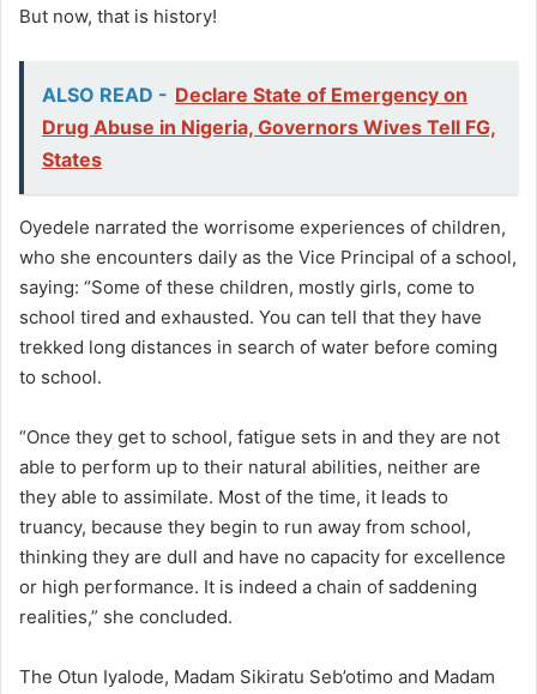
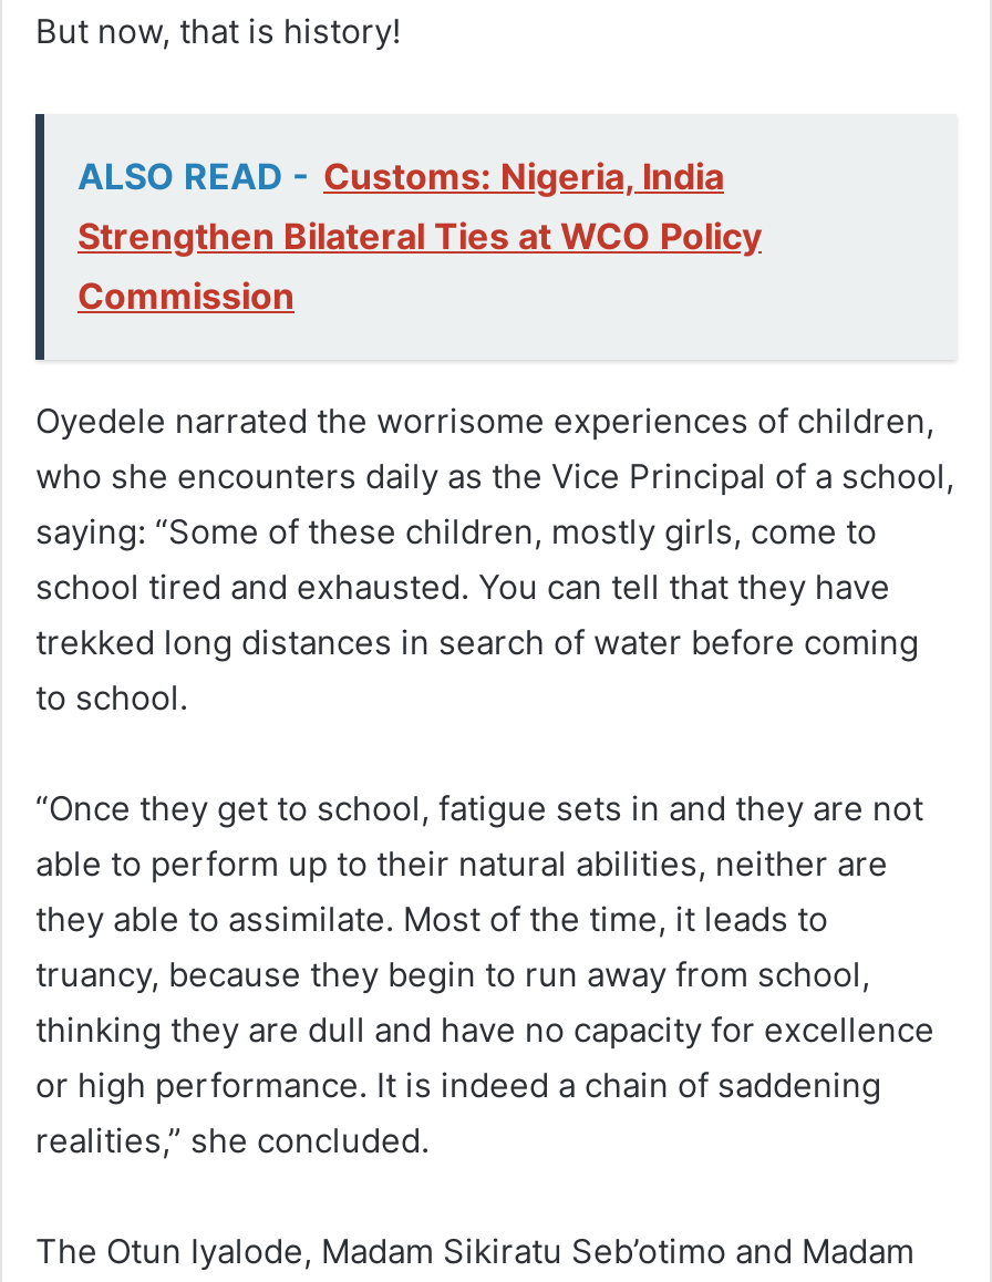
[42,83,496,172] ALSO READ - Declare State of Emergency on | Drug Abuse in Nigeria, Governors Wives Tell FG, | States -> [77,153,762,317] ALSO READ - Customs: Nigeria, India | Strengthen Bilateral Ties at WCO Policy | Commission

